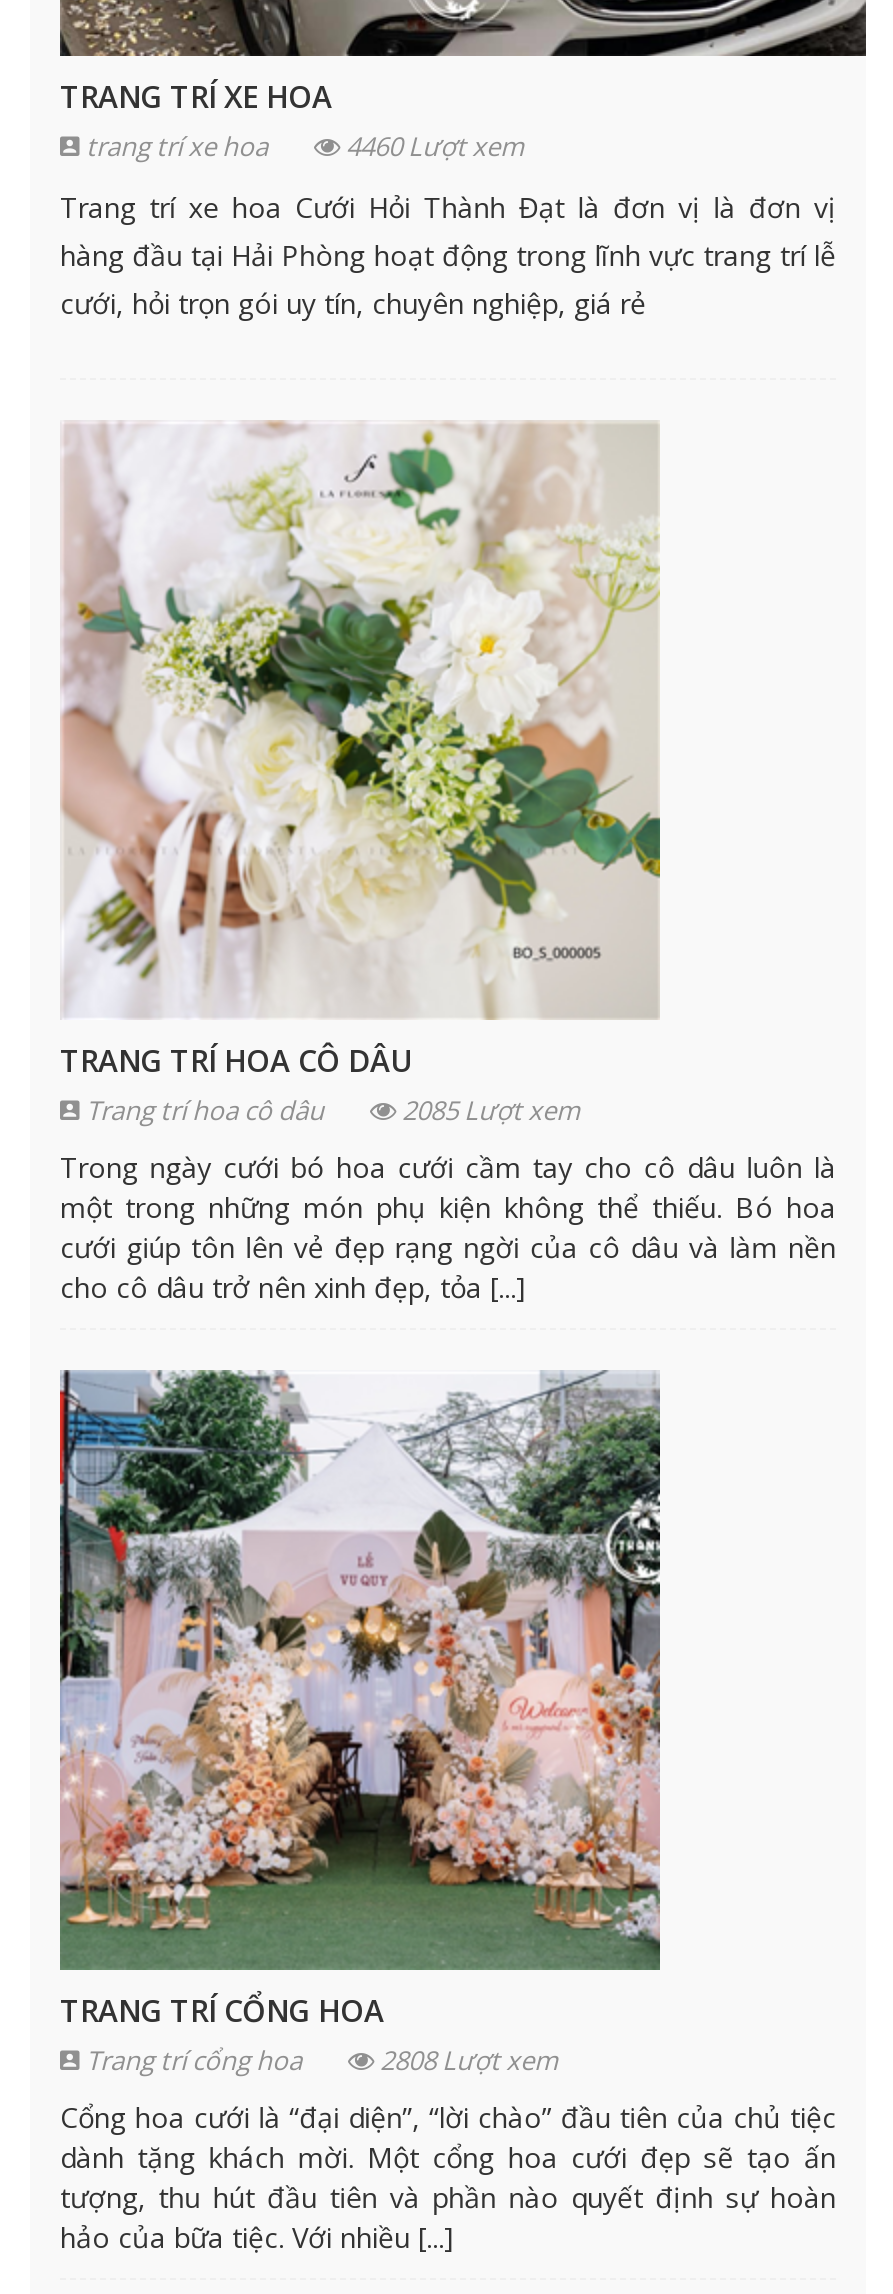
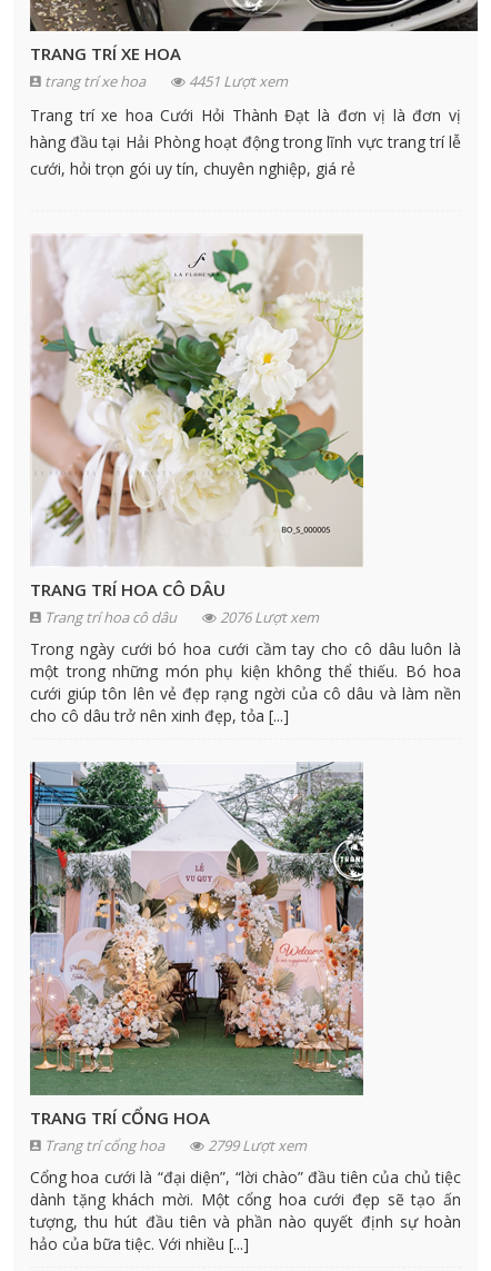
[80,127,524,163] trang trí xe hoa 4460 Lượt xem -> [41,71,288,91] trang trí xe hoa 4451 Lượt xem
[80,1091,580,1127] Trang trí hoa cô dâu 2085 Lượt xem -> [41,607,319,627] Trang trí hoa cô dâu 2076 Lượt xem
[80,2041,558,2077] Trang trí cổng hoa 2808 Lượt xem -> [41,1135,307,1155] Trang trí cổng hoa 2799 Lượt xem

